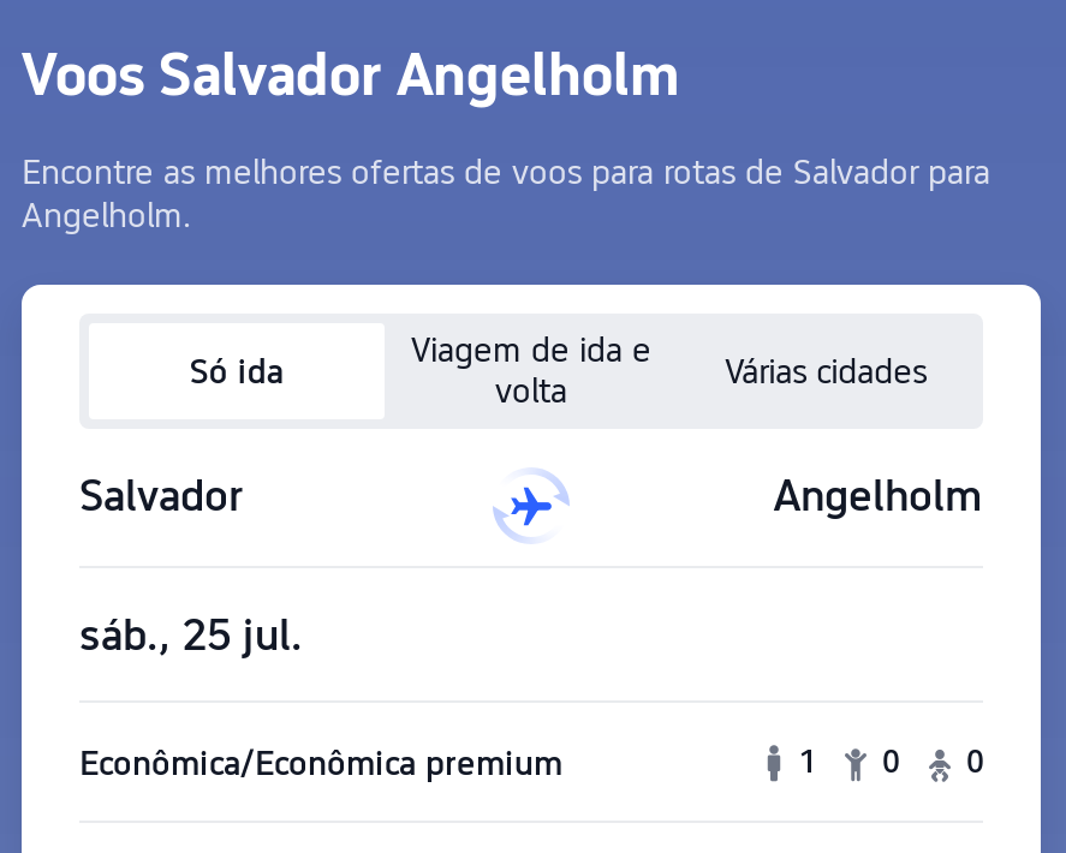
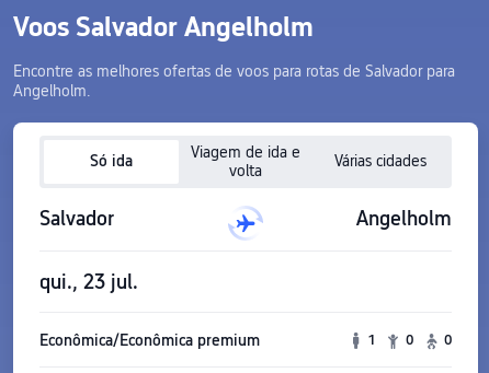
[79,609,303,660] sáb., 25 jul. -> [39,270,138,293] qui., 23 jul.

